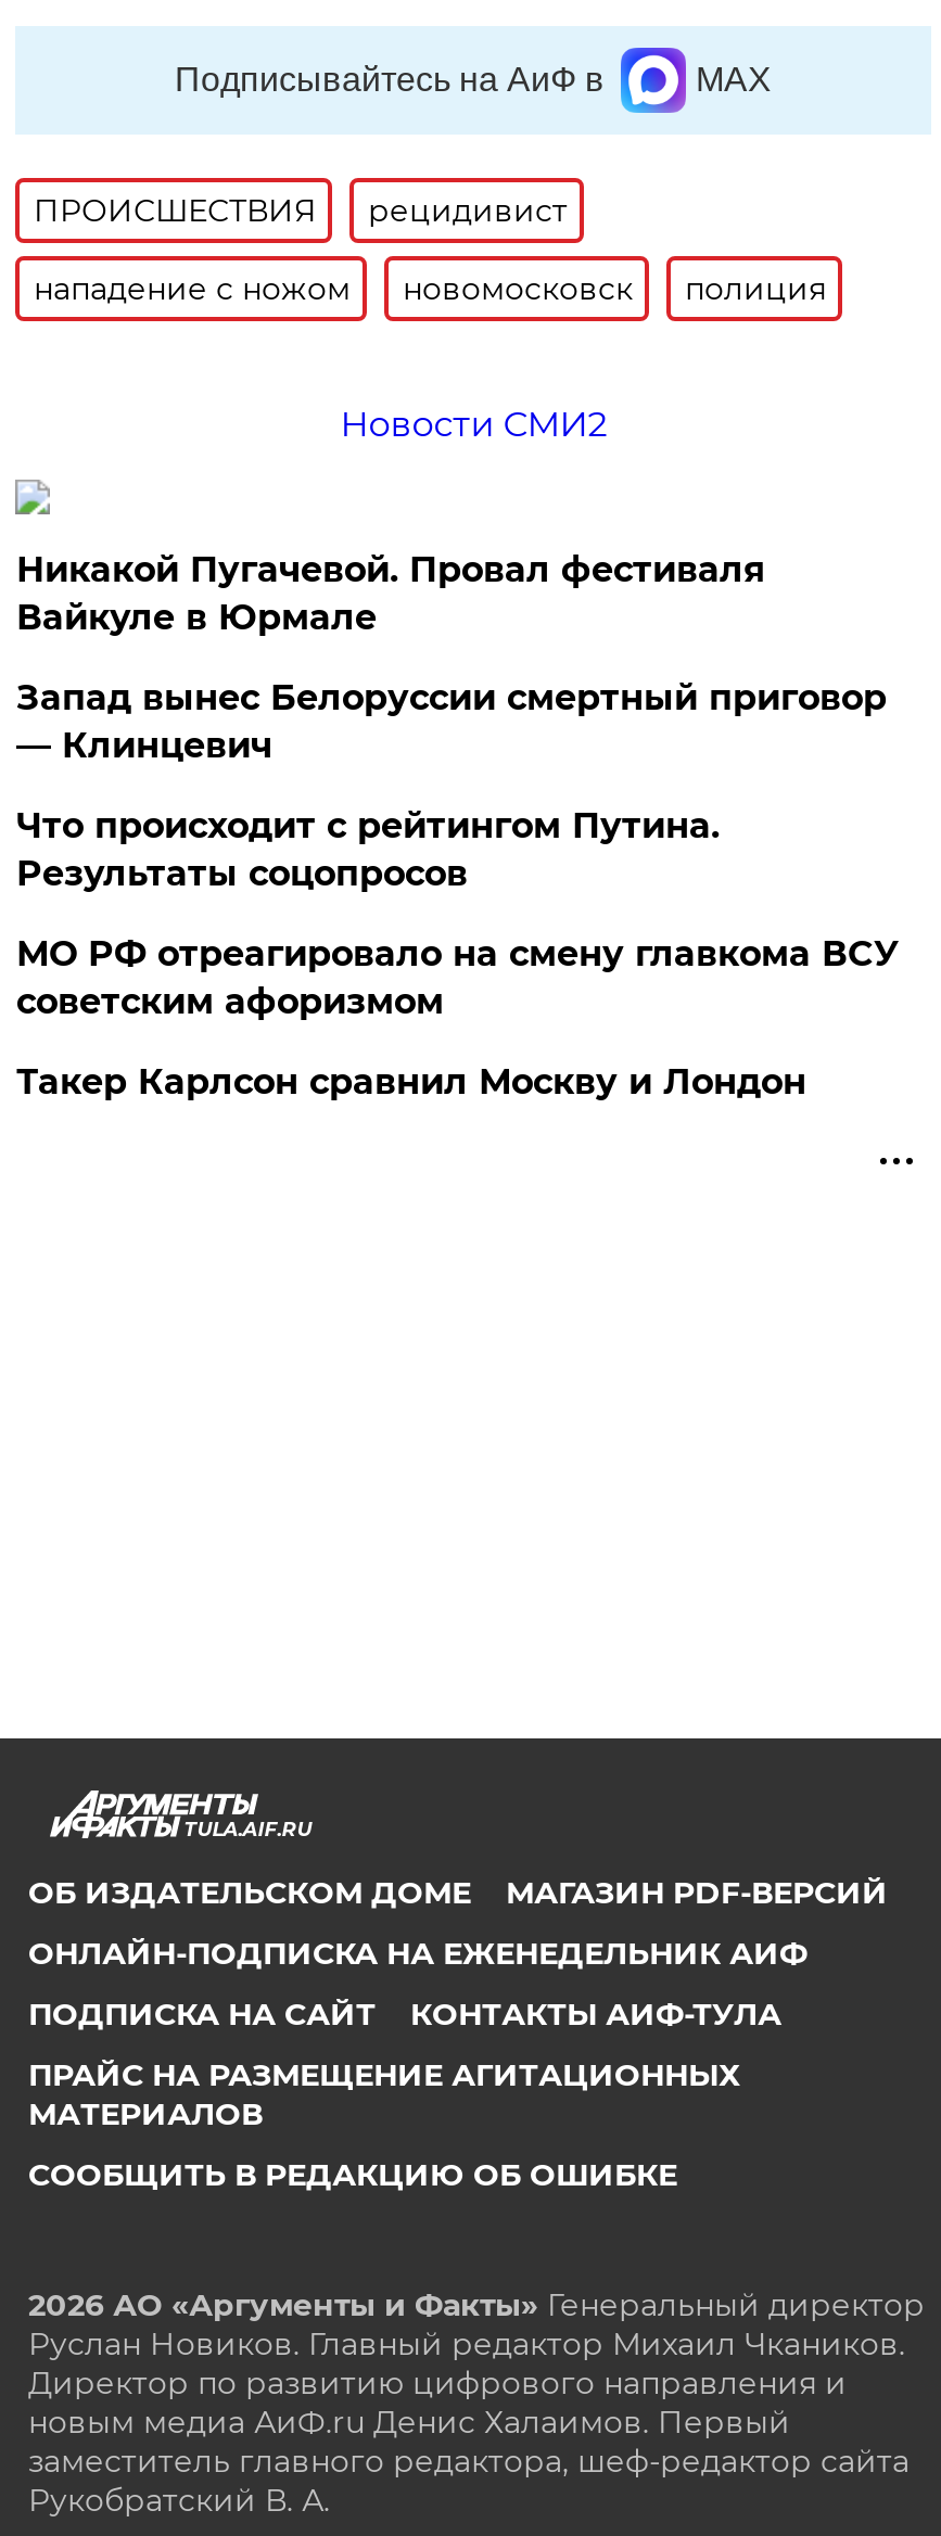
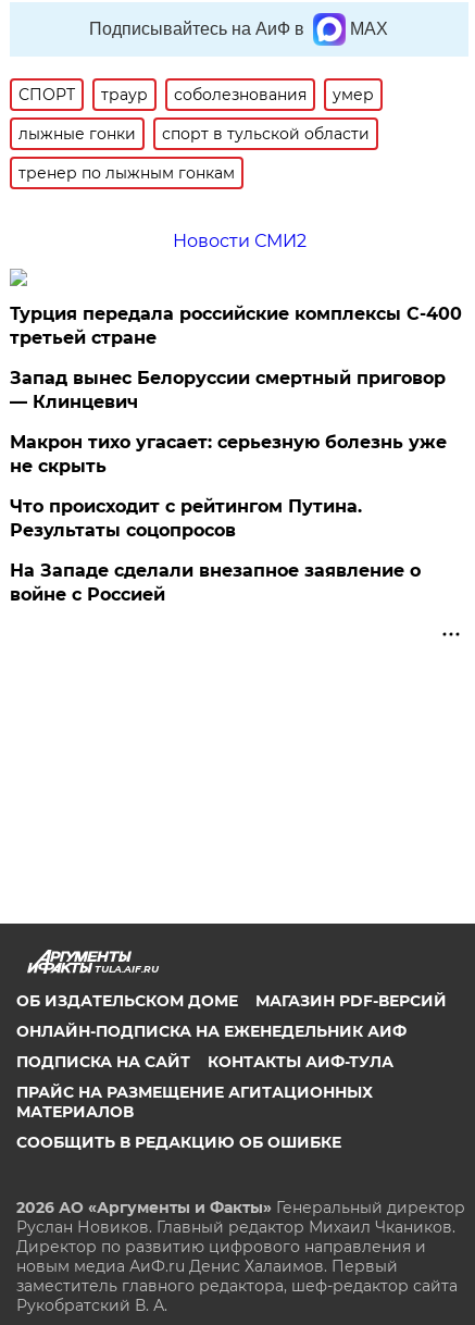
[33,191,826,308] ПРОИСШЕСТВИЯ | рецидивист | нападение с ножом | новомосковск | полиция -> [19,85,374,183] СПОРТ | траур | соболезнования | умер | лыжные гонки | спорт в тульской области | тренер по лыжным гонкам
[16,549,765,638] Никакой Пугачевой. Провал фестиваля | Вайкуле в Юрмале -> [10,303,462,348] Турция передала российские комплексы С-400 | третьей стране
none -> [10,432,447,476] Макрон тихо угасает: серьезную болезнь уже | не скрыть
moved [16,805,719,894] -> [10,496,362,541]: Что происходит с рейтингом Путина. | Результаты соцопросов
[16,933,900,1102] МО РФ отреагировало на смену главкома ВСУ | советским афоризмом | Такер Карлсон сравнил Москву и Лондон -> [10,560,421,605] На Западе сделали внезапное заявление о | войне с Россией

